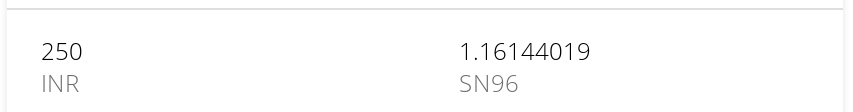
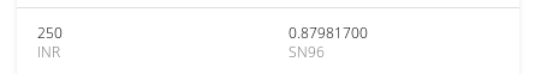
[459,34,591,68] 1.16144019 -> [289,23,368,43] 0.87981700

